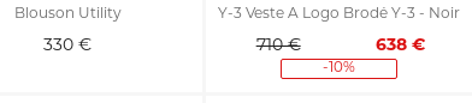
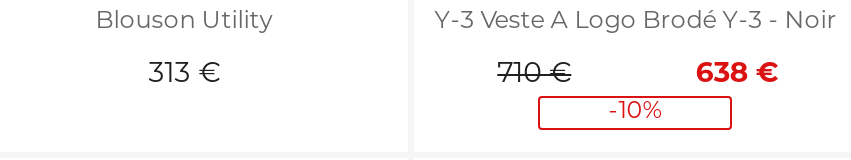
[44,37,92,55] 330 € -> [148,60,220,90] 313 €

